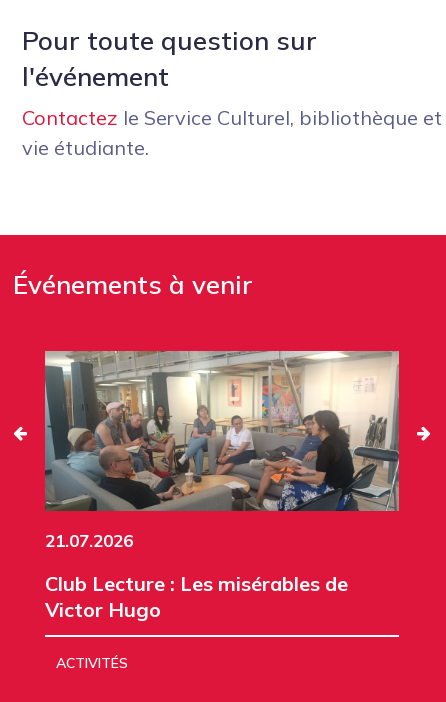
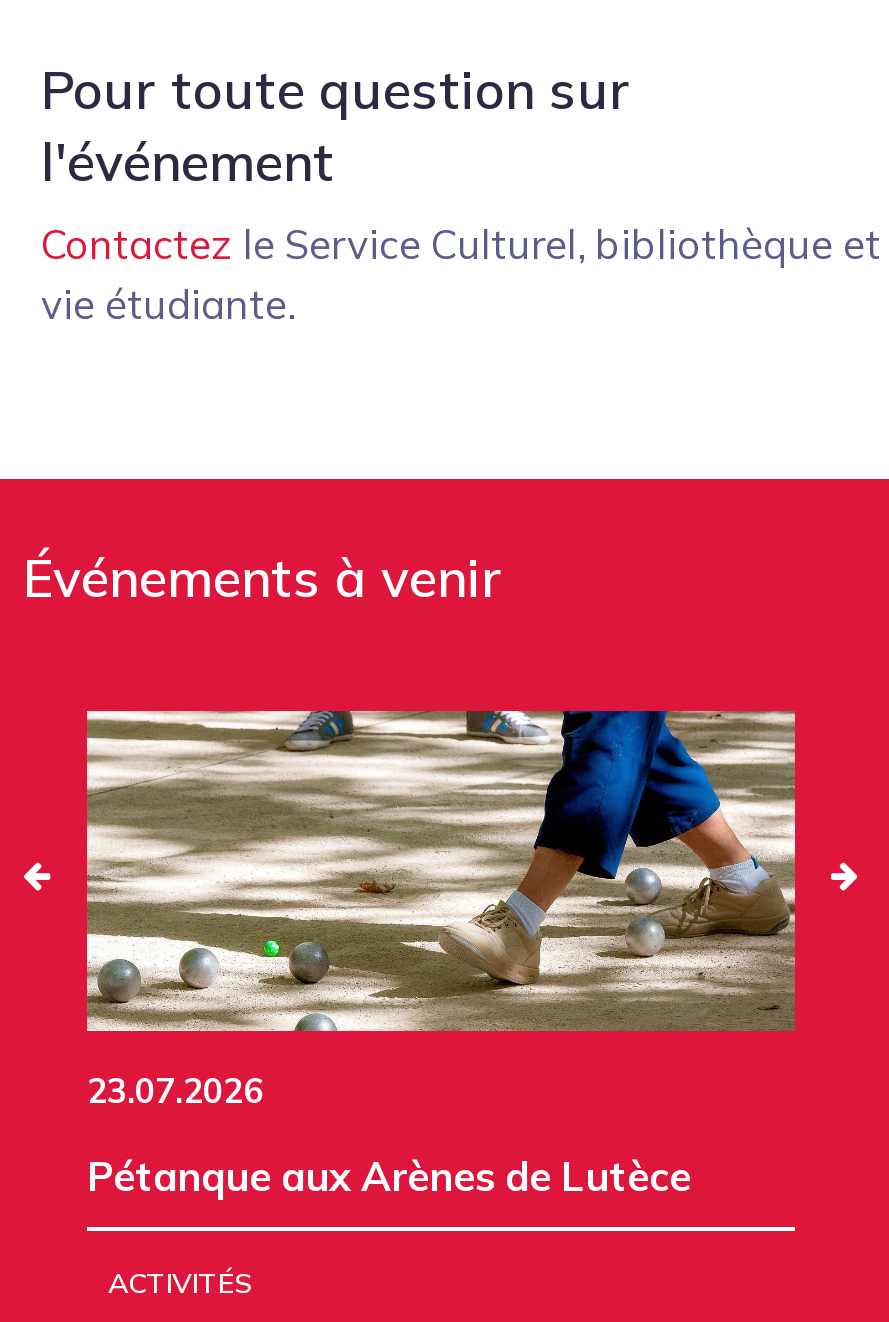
[44,350,400,551] [image] | 21.07.2026 -> [85,709,797,1110] [image] | 23.07.2026
[45,571,348,622] Club Lecture : Les misérables de | Victor Hugo -> [87,1150,691,1200] Pétanque aux Arènes de Lutèce

